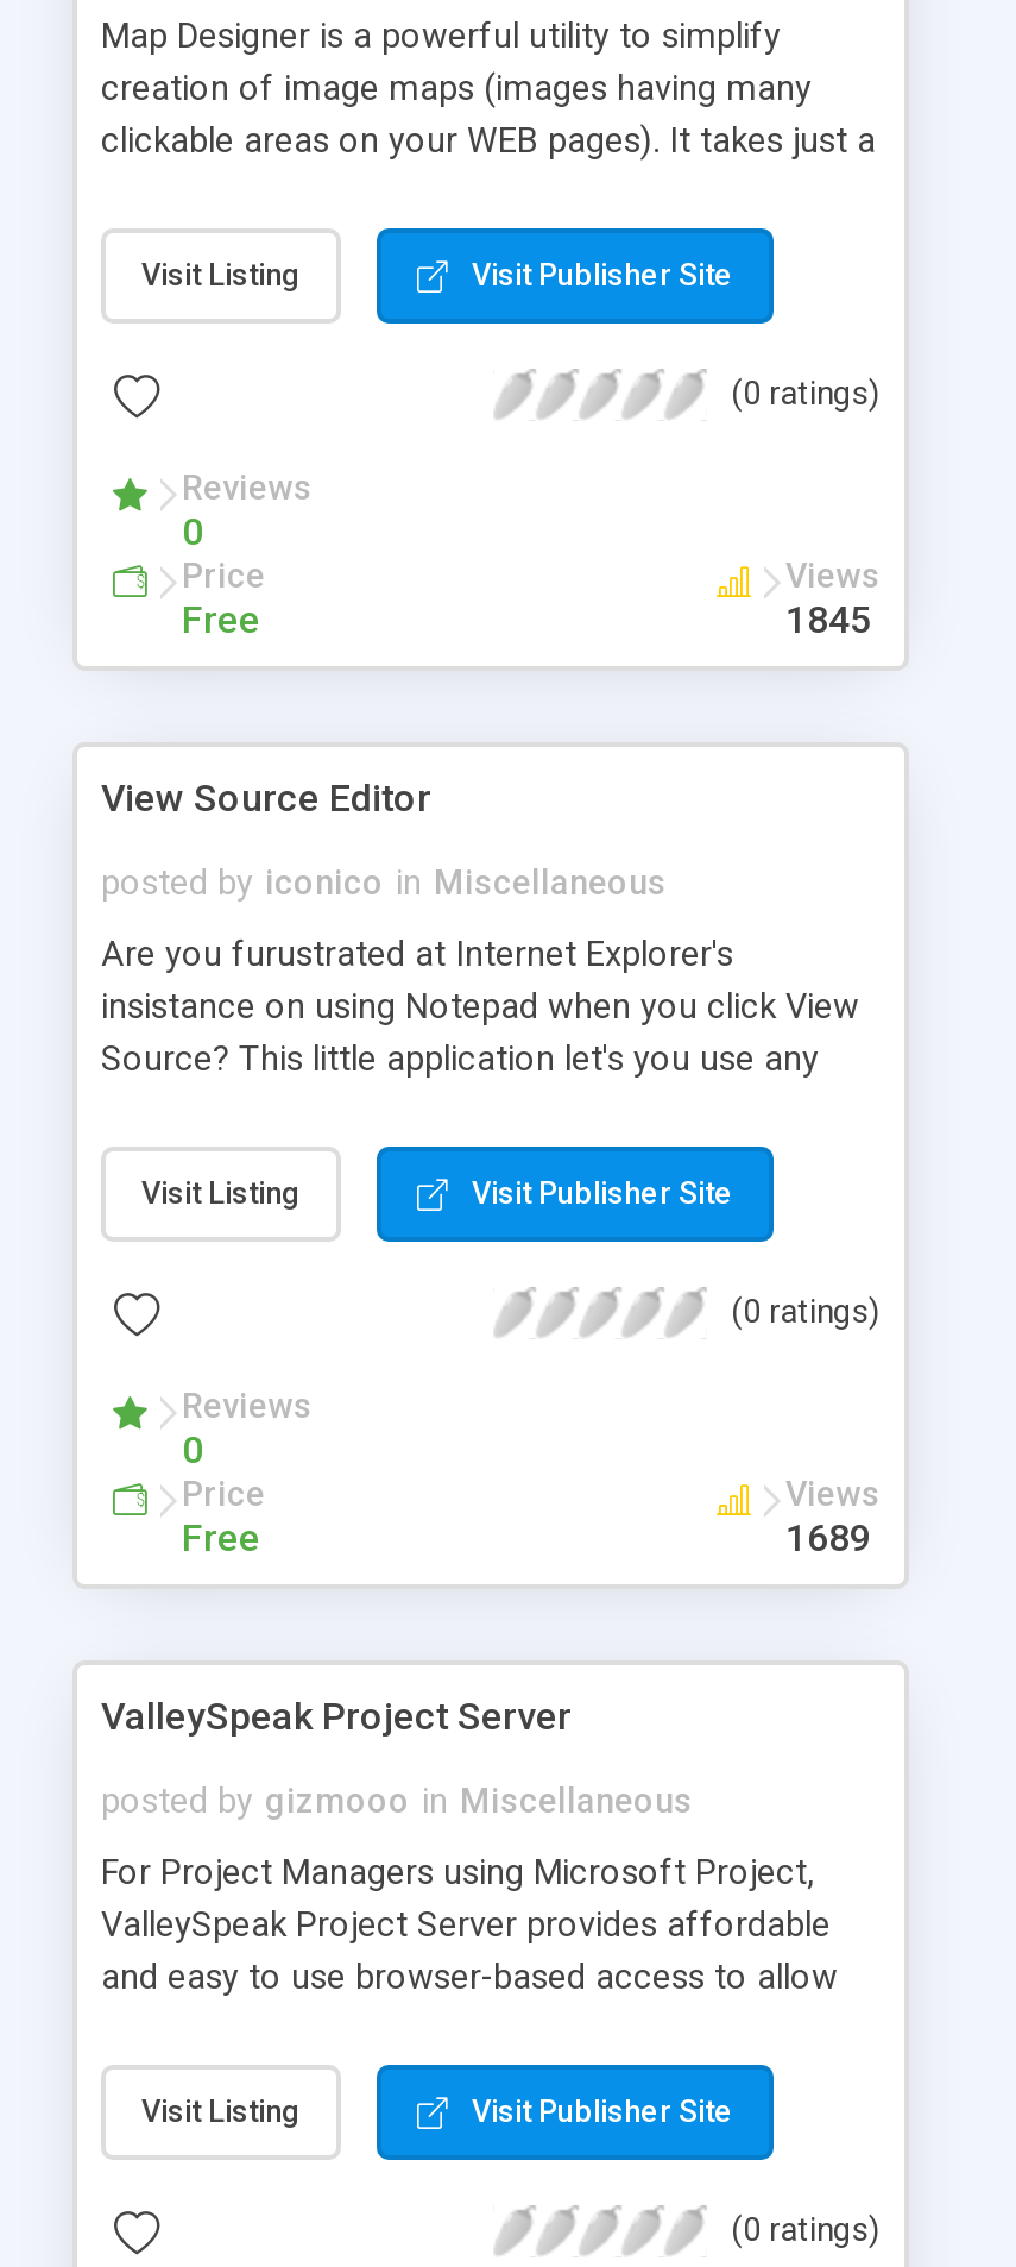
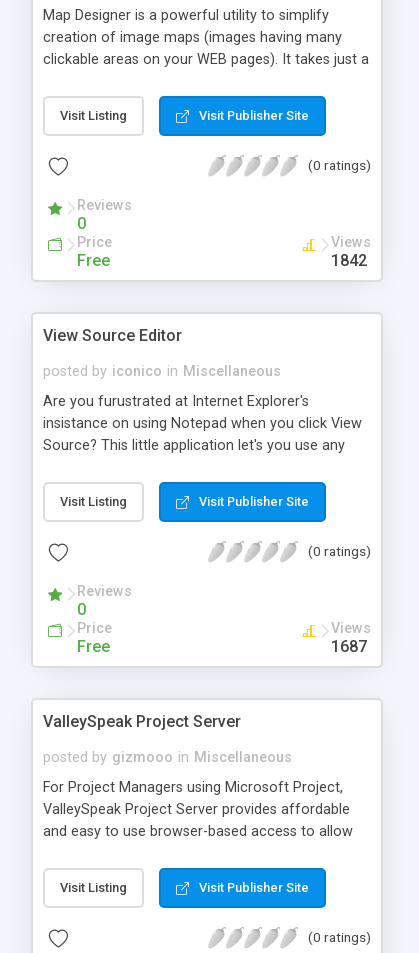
[785,597,871,642] 1845 -> [331,251,367,270] 1842
[785,1515,871,1560] 1689 -> [331,637,367,656] 1687

